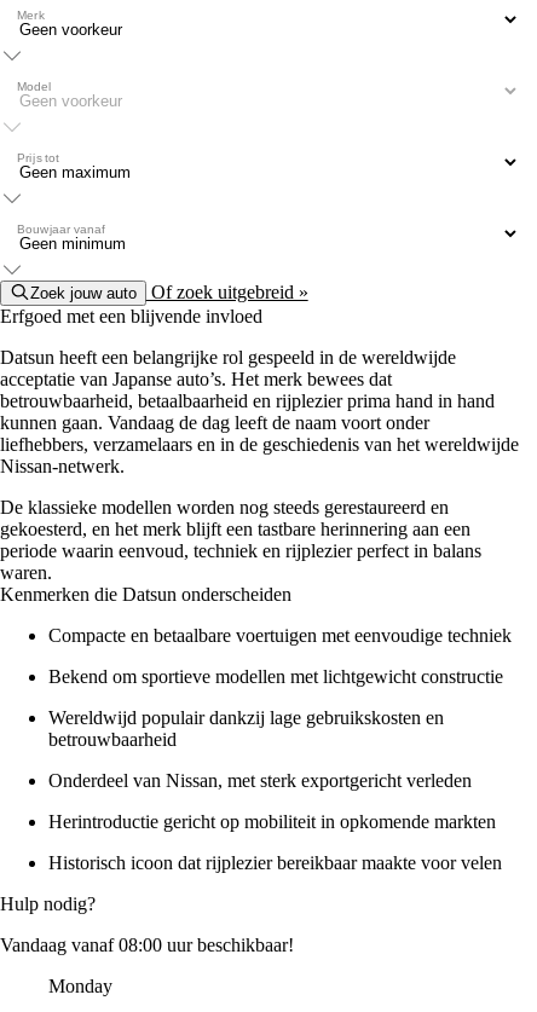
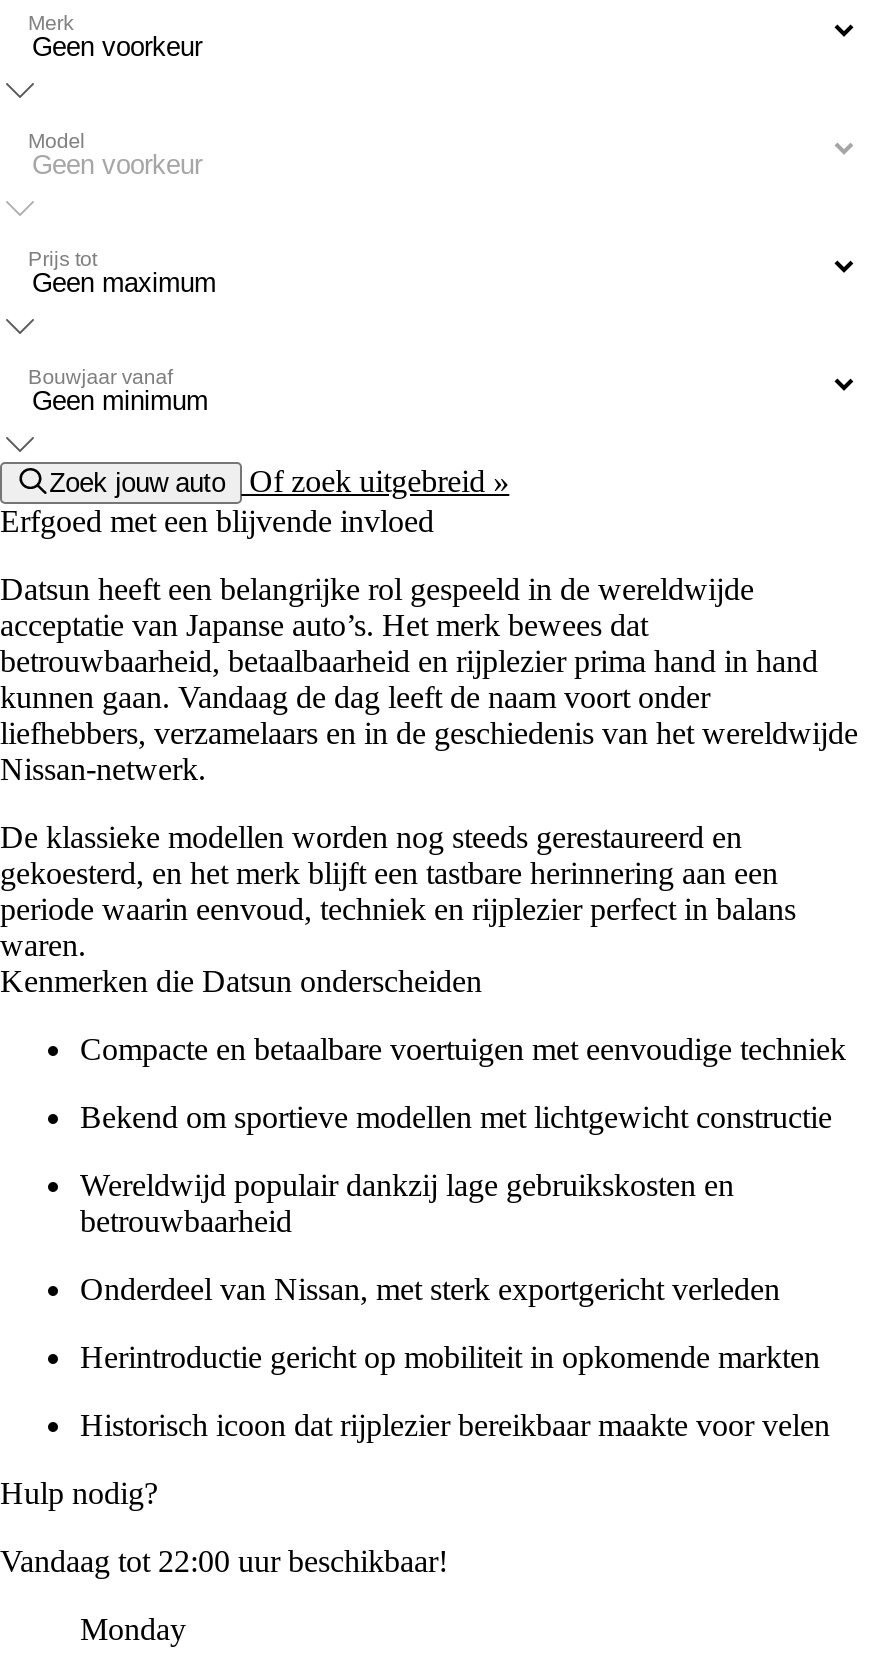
[0,934,294,955] Vandaag vanaf 08:00 uur beschikbaar! -> [0,1544,448,1578] Vandaag tot 22:00 uur beschikbaar!

